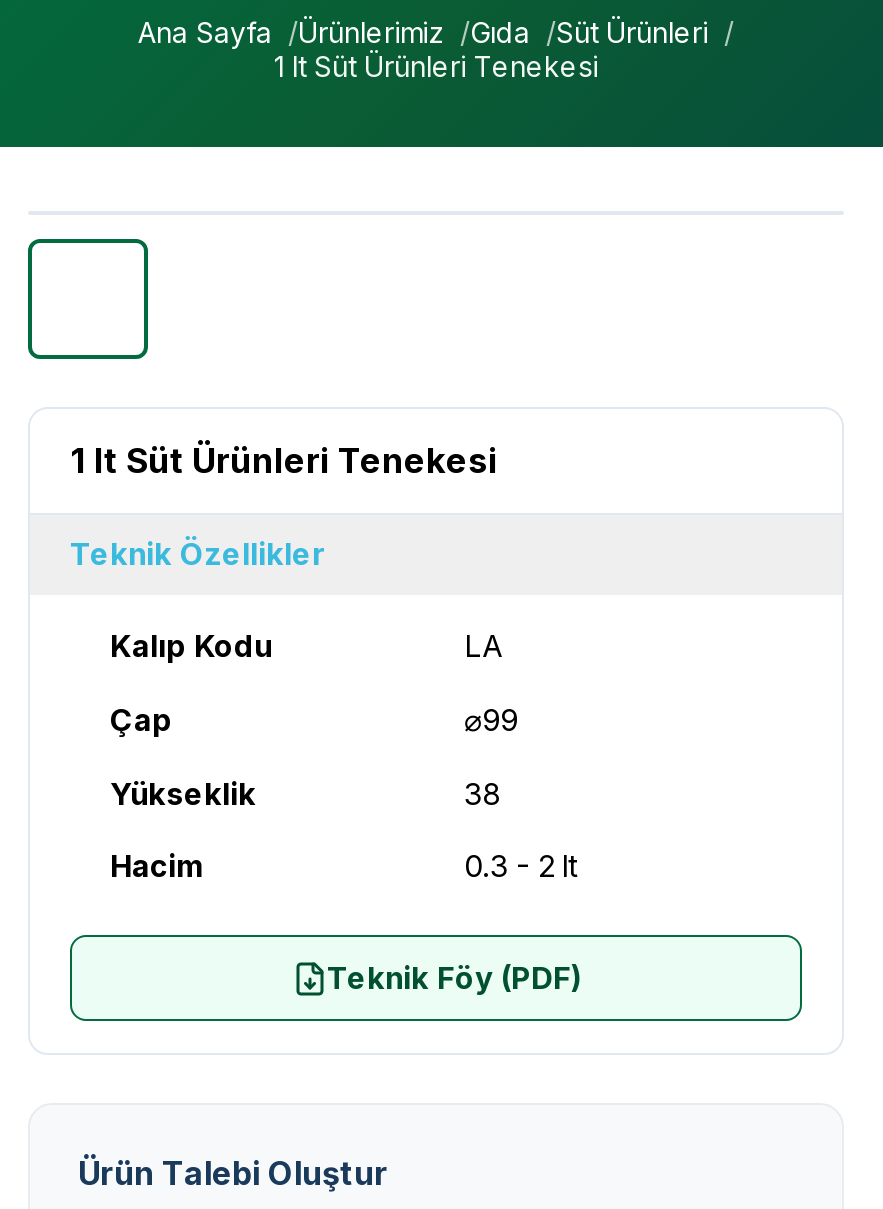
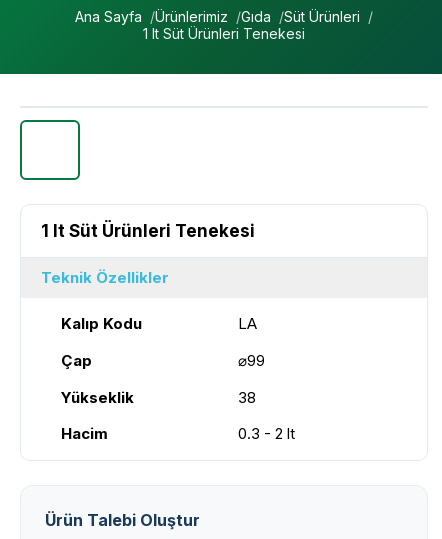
[327,959,581,997] Teknik Föy (PDF) -> none

